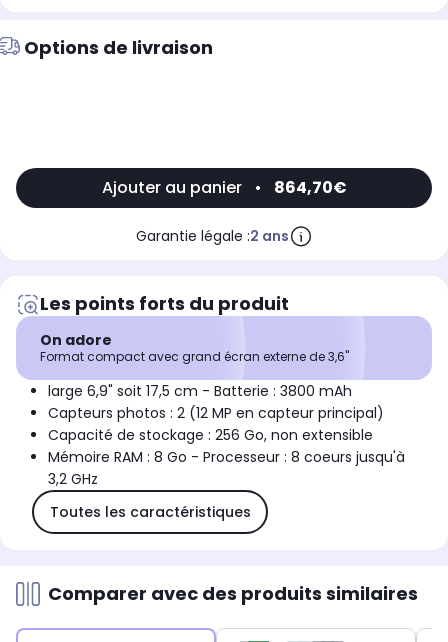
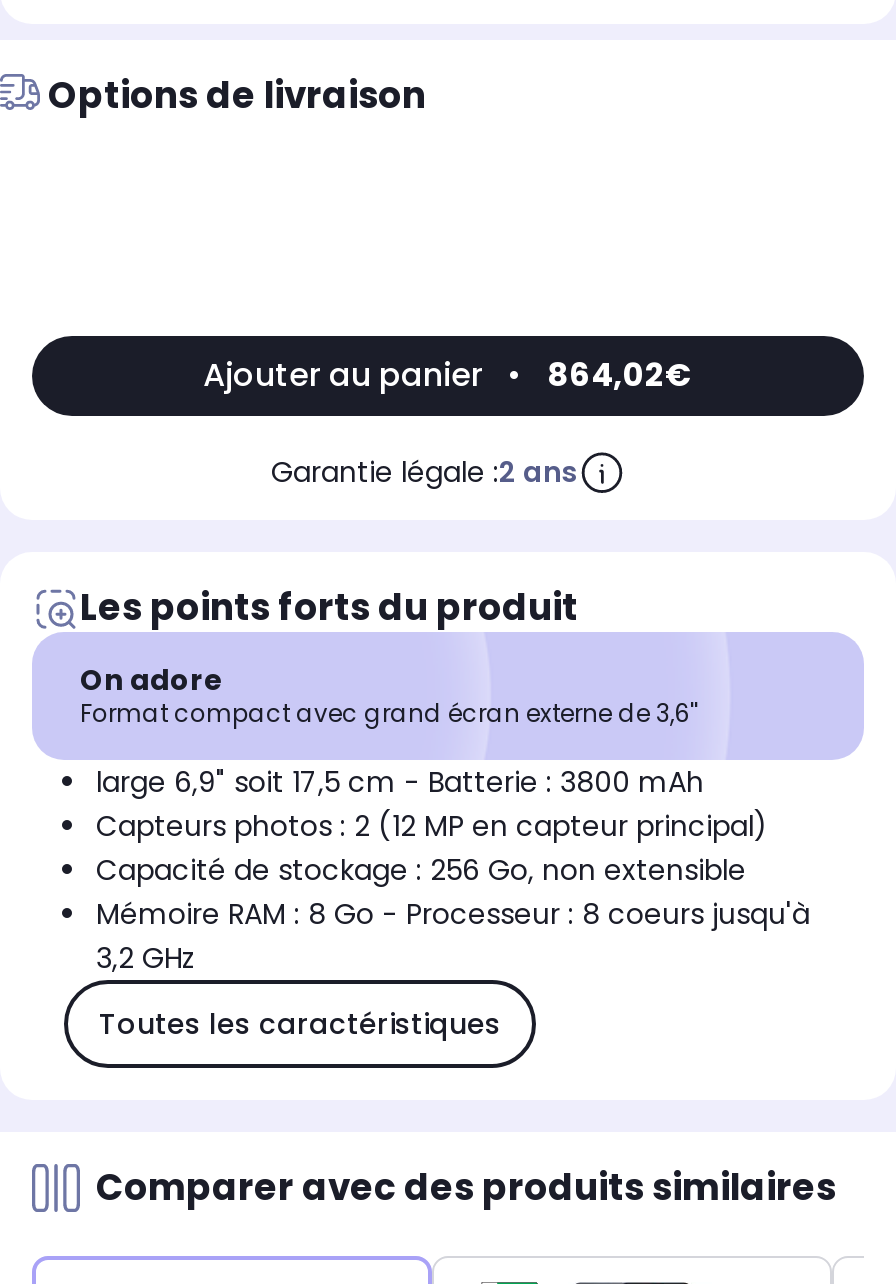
[101,176,346,199] Ajouter au panier • 864,70€ -> [203,353,693,399] Ajouter au panier • 864,02€

